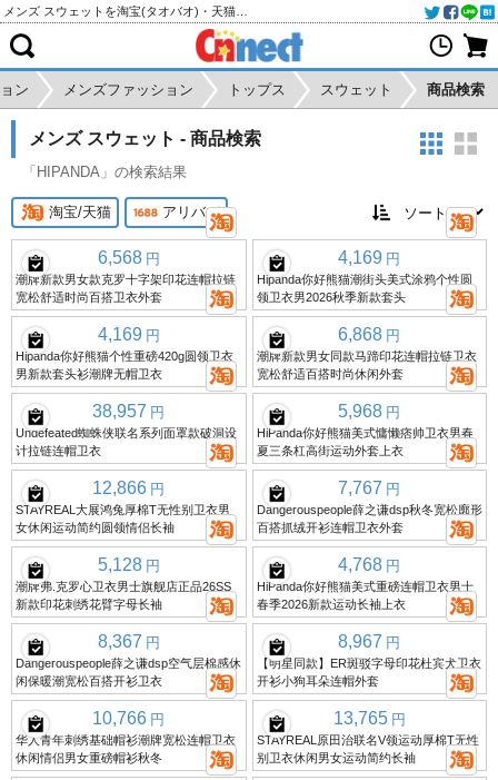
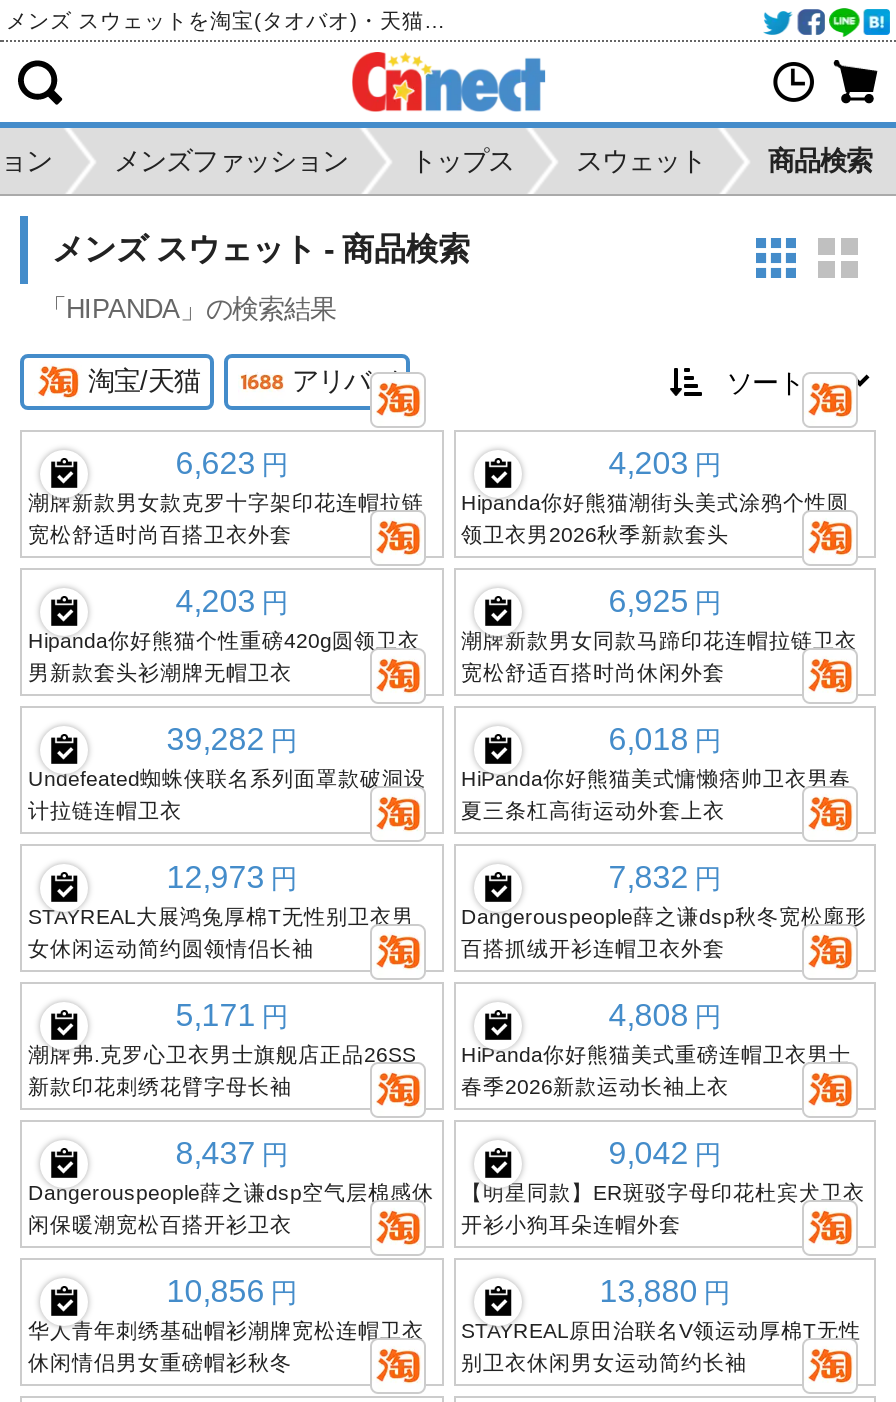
[98,249,160,268] 6,568 円 -> [176,447,288,481] 6,623 円
[338,249,400,268] 4,169 円 -> [608,447,720,481] 4,203 円
[98,325,160,344] 4,169 円 -> [176,585,288,619] 4,203 円
[338,325,400,344] 6,868 円 -> [608,585,720,619] 6,925 円
[92,402,165,421] 38,957 円 -> [166,723,296,757] 39,282 円
[338,402,400,421] 5,968 円 -> [608,723,720,757] 6,018 円
[92,479,165,498] 12,866 円 -> [166,861,296,895] 12,973 円
[338,479,400,498] 7,767 円 -> [608,861,720,895] 7,832 円
[98,556,160,575] 5,128 円 -> [176,999,288,1033] 5,171 円
[338,556,400,575] 4,768 円 -> [608,999,720,1033] 4,808 円
[98,633,160,651] 8,367 円 -> [176,1137,288,1171] 8,437 円
[338,633,400,651] 8,967 円 -> [608,1137,720,1171] 9,042 円
[92,709,165,728] 10,766 円 -> [166,1275,296,1309] 10,856 円
[333,709,406,728] 13,765 円 -> [600,1275,730,1309] 13,880 円

